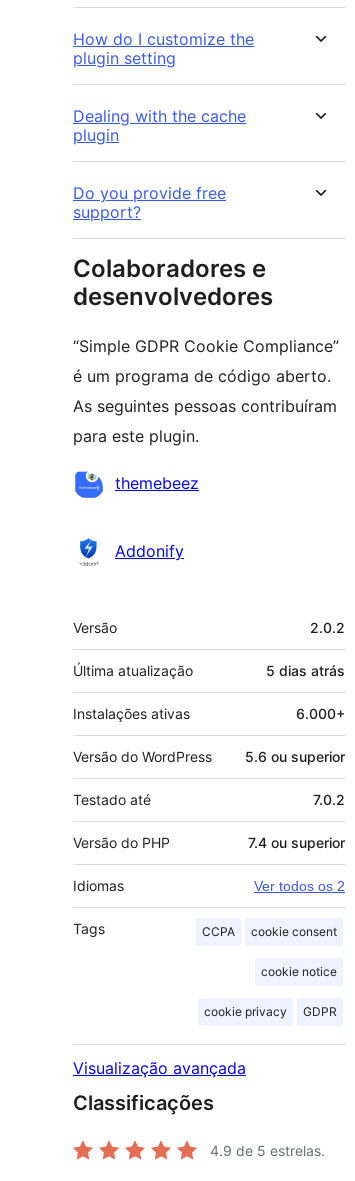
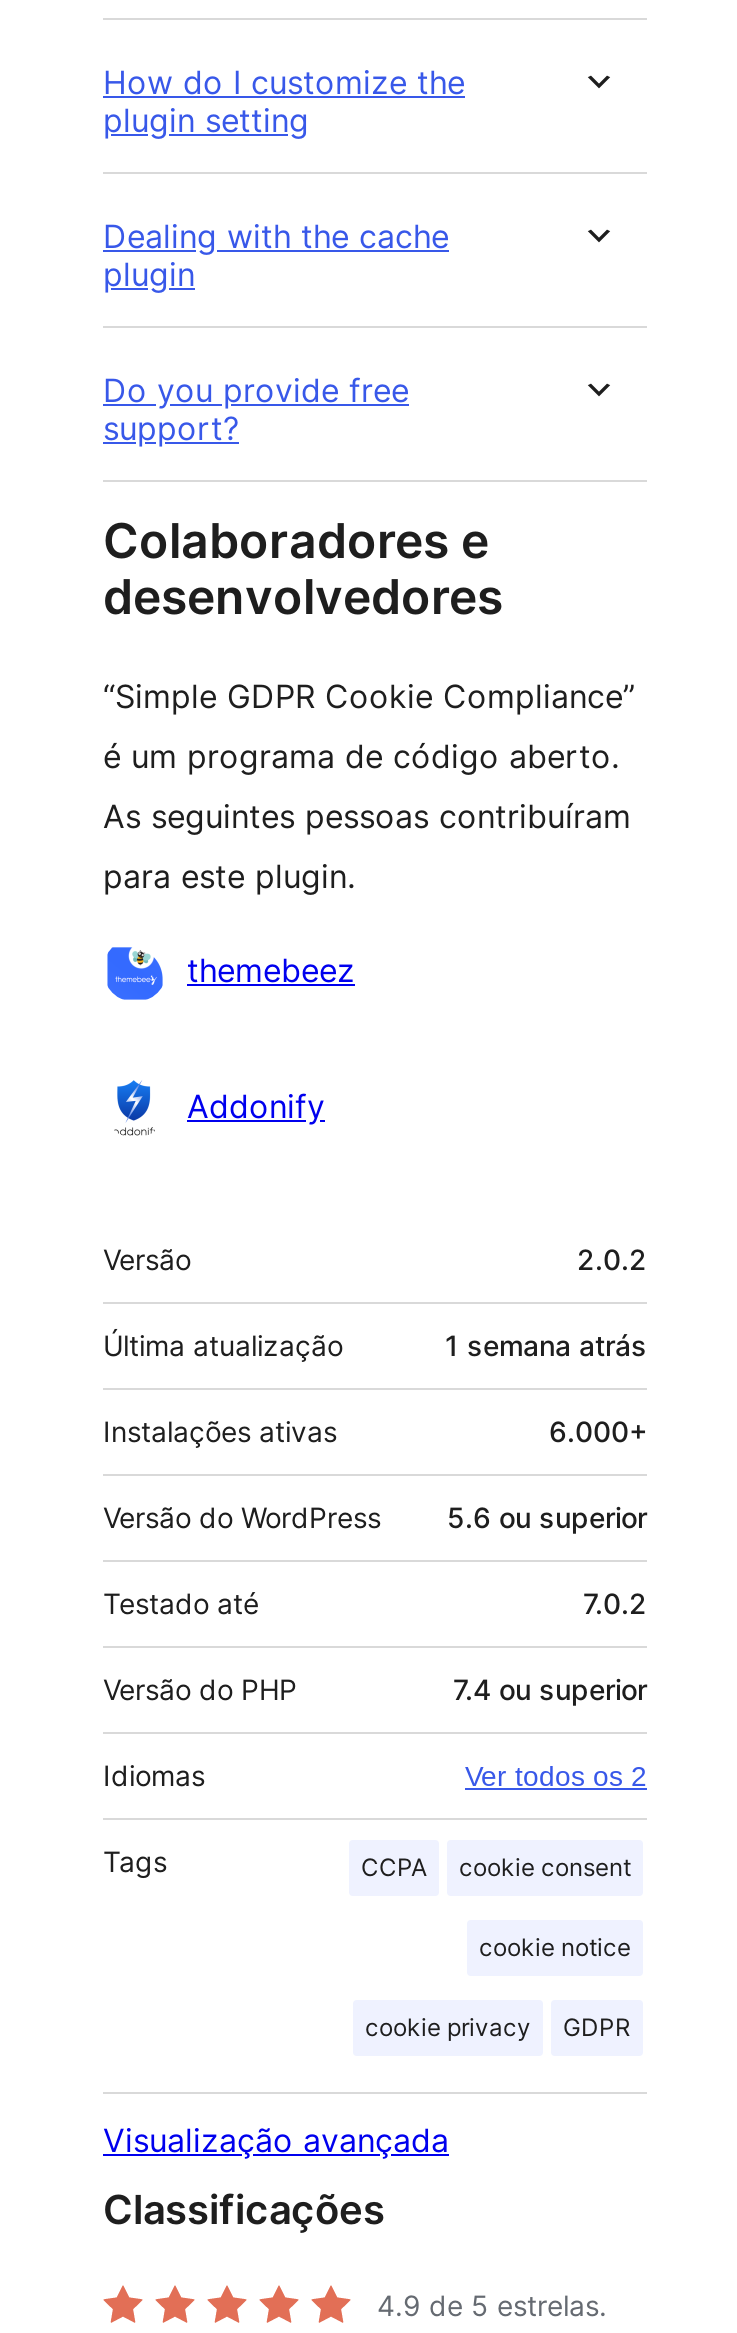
[266,662,345,679] 5 dias atrás -> [445,1329,647,1363] 1 semana atrás

